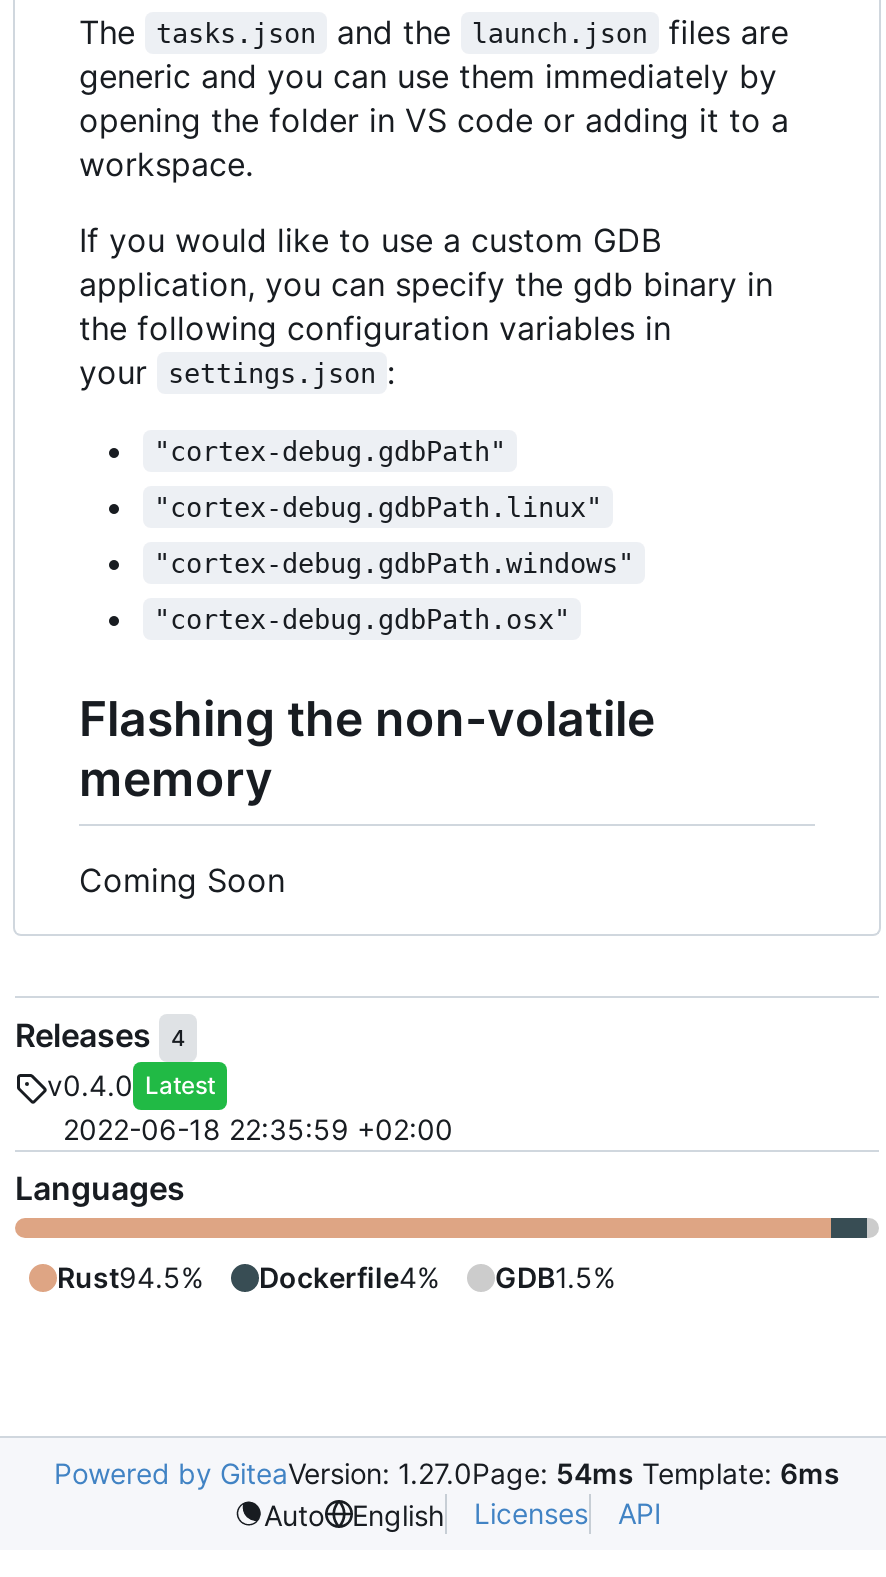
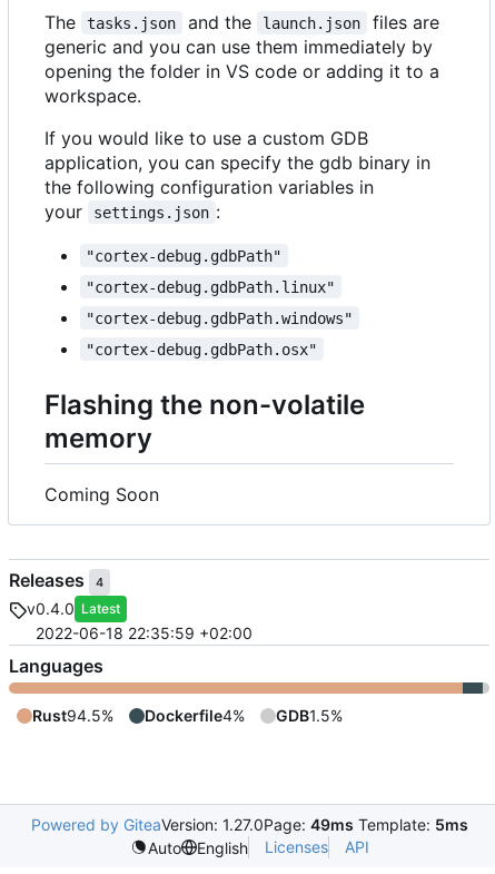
[54,1456,840,1490] Powered by GiteaVersion: 1.27.0Page: 54ms Template: 6ms -> [31,815,468,834] Powered by GiteaVersion: 1.27.0Page: 49ms Template: 5ms

